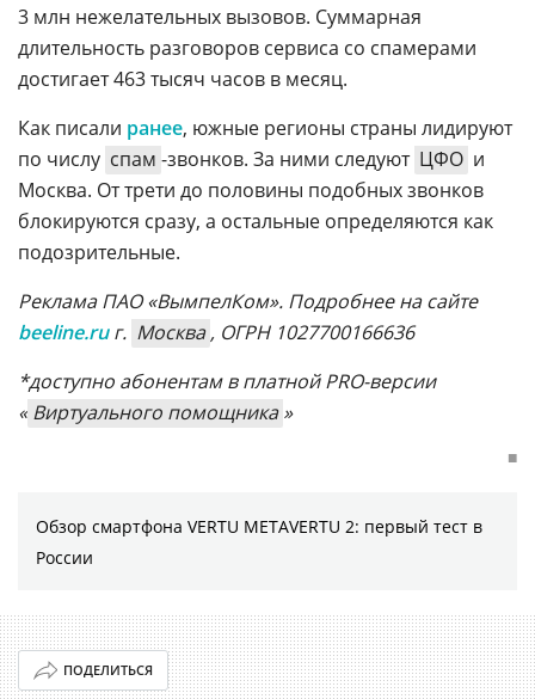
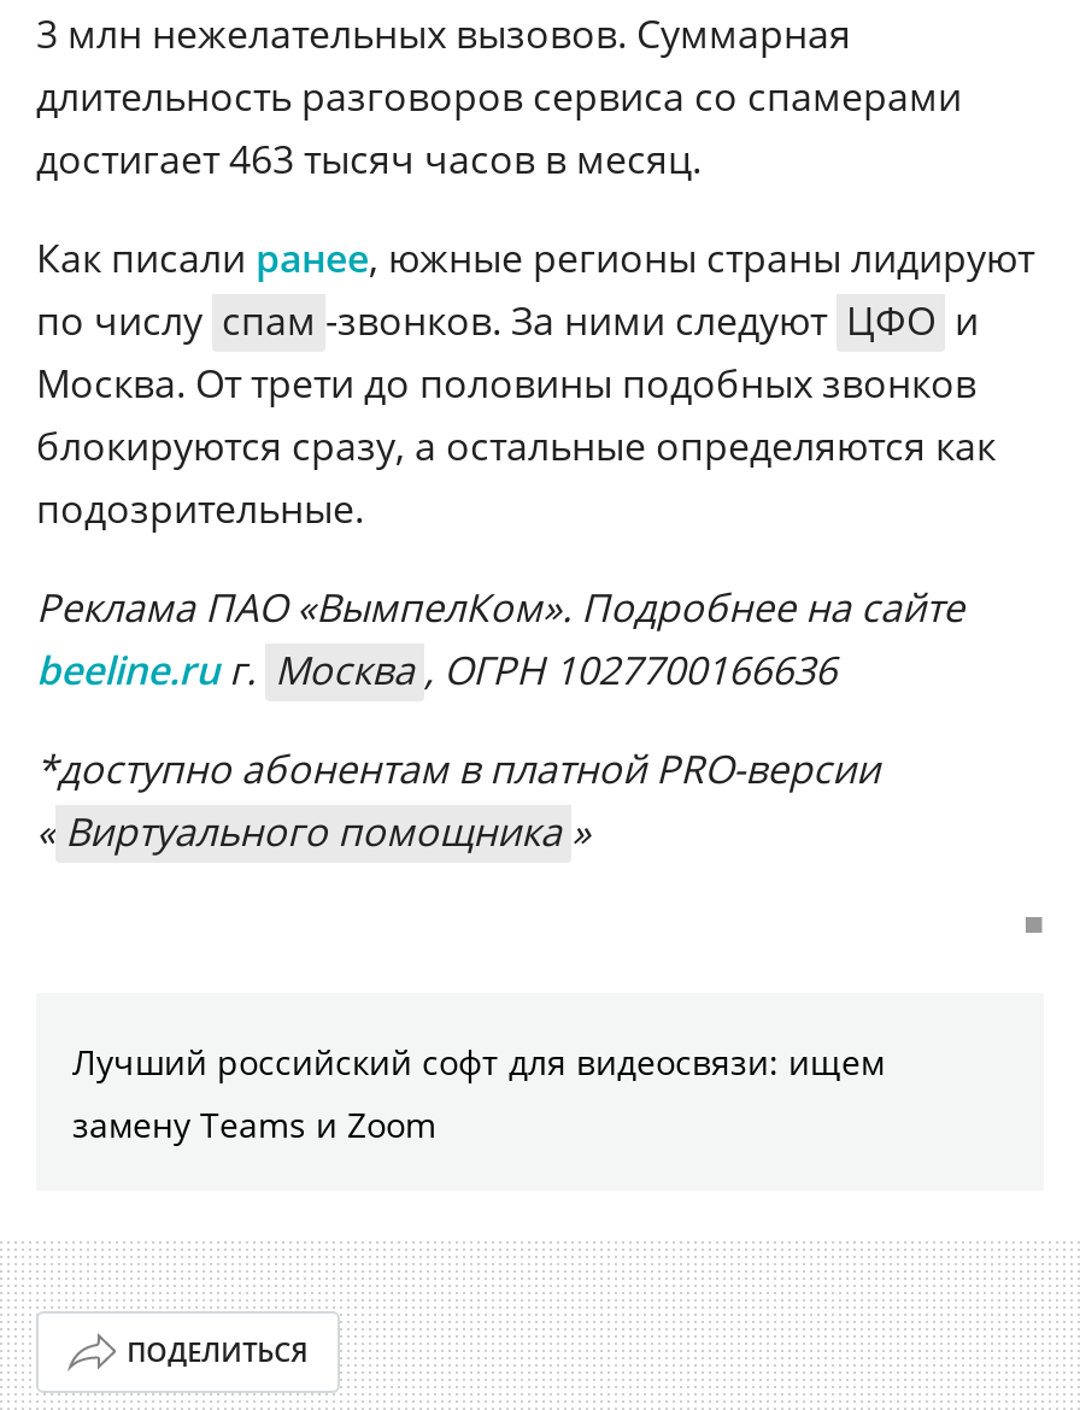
[36,515,482,569] Обзор смартфона VERTU METAVERTU 2: первый тест в | России -> [72,1039,885,1147] Лучший российский софт для видеосвязи: ищем | замену Teams и Zoom

